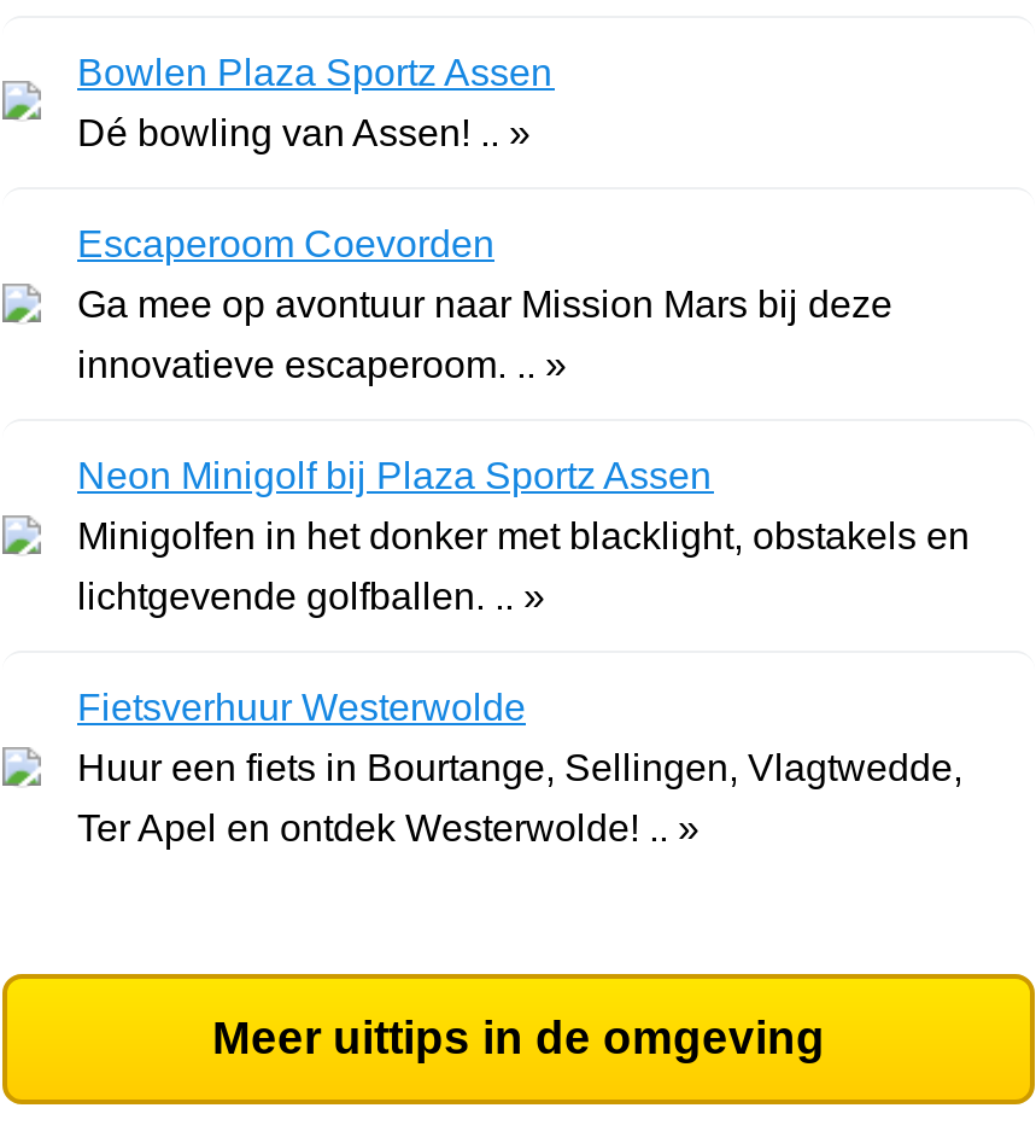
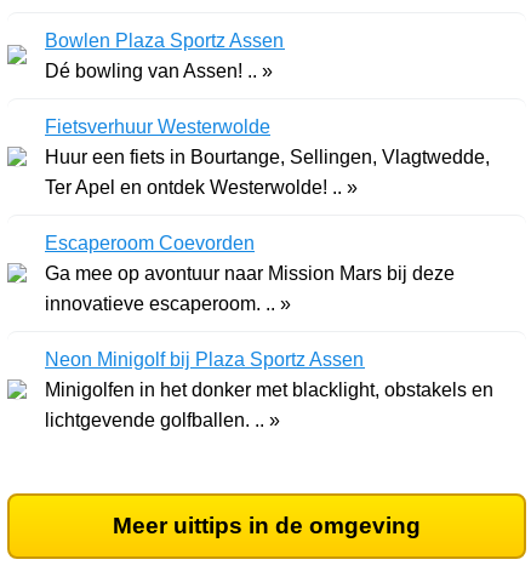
moved [77,223,970,617] -> [45,233,493,430]: Escaperoom Coevorden | Ga mee op avontuur naar Mission Mars bij deze | innovatieve escaperoom. .. » | Neon Minigolf bij Plaza Sportz Assen | Minigolfen in het donker met blacklight, obstakels en | lichtgevende golfballen. .. »
moved [77,687,962,848] -> [45,116,490,197]: Fietsverhuur Westerwolde | Huur een fiets in Bourtange, Sellingen, Vlagtwedde, | Ter Apel en ontdek Westerwolde! .. »

